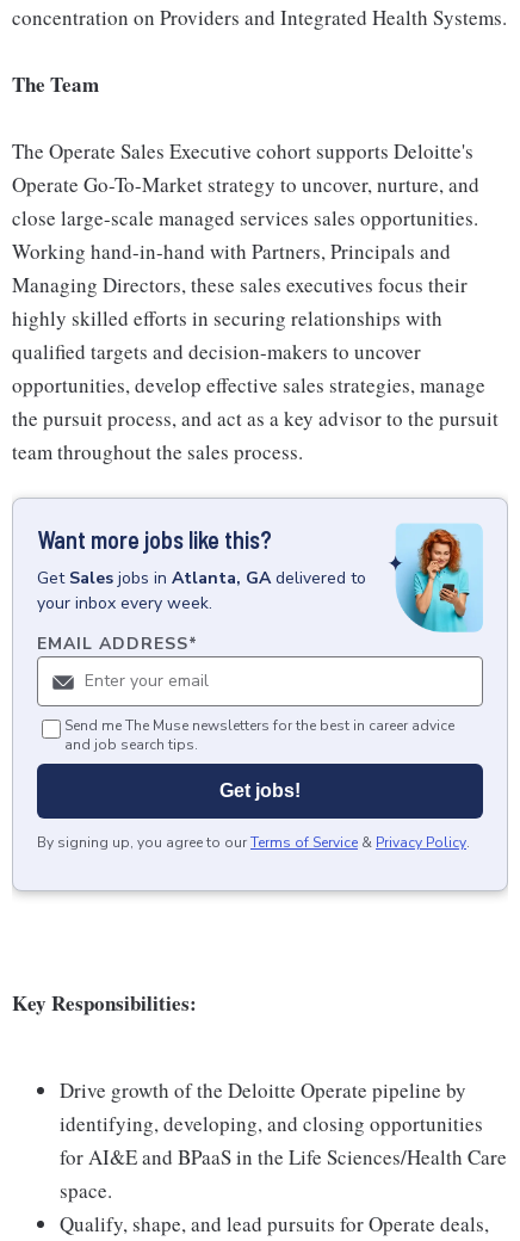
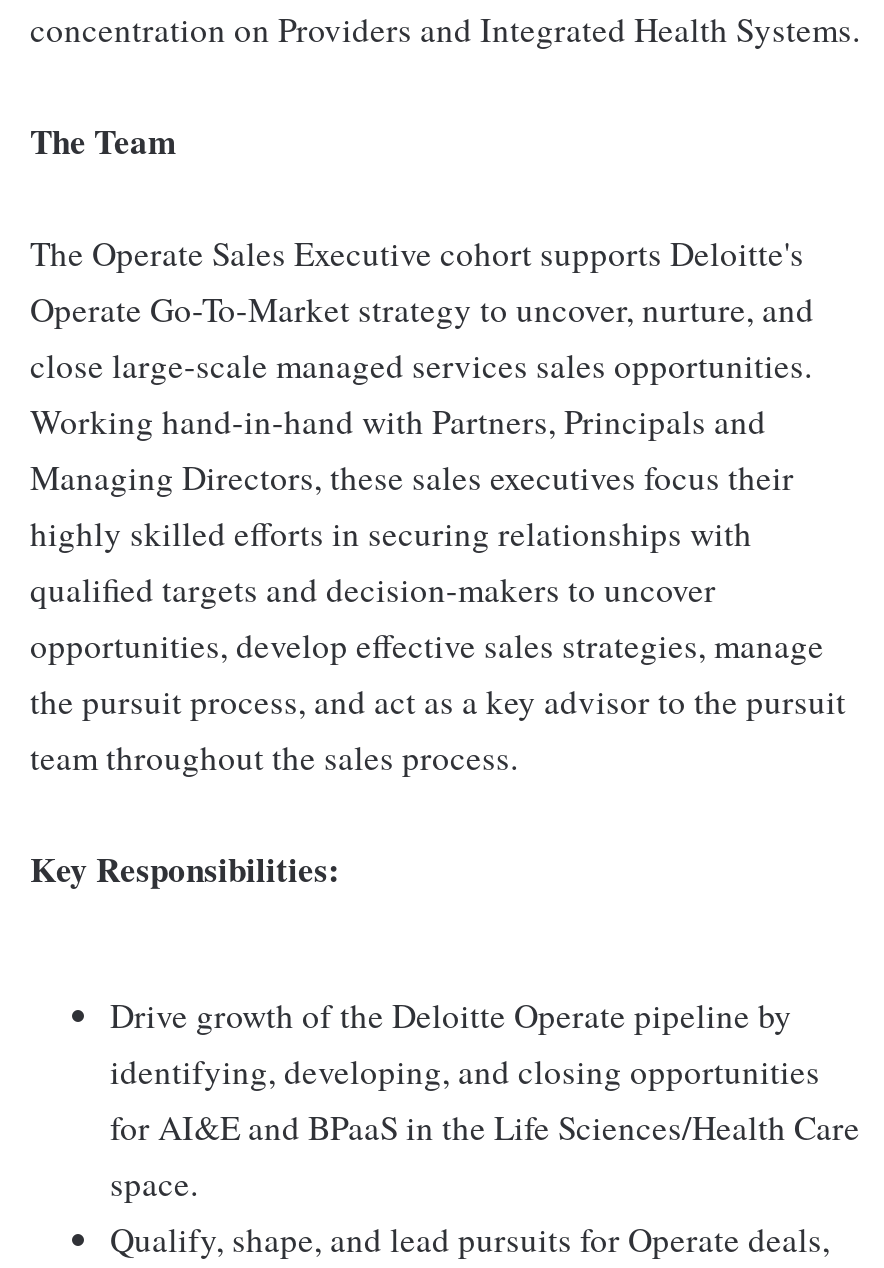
[12,498,508,895] [image] | Want more jobs like this? | Get Sales jobs in Atlanta, GA delivered to | your inbox every week. | EMAIL ADDRESS* -> none
[37,716,470,852] Send me The Muse newsletters for the best in career advice | and job search tips. | Get jobs! | By signing up, you agree to our Terms of Service & Privacy Policy. -> none

